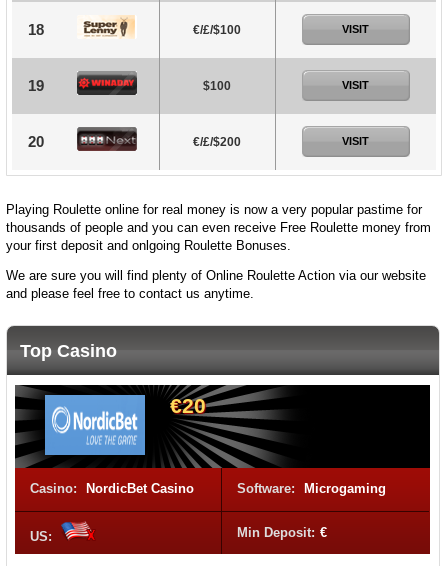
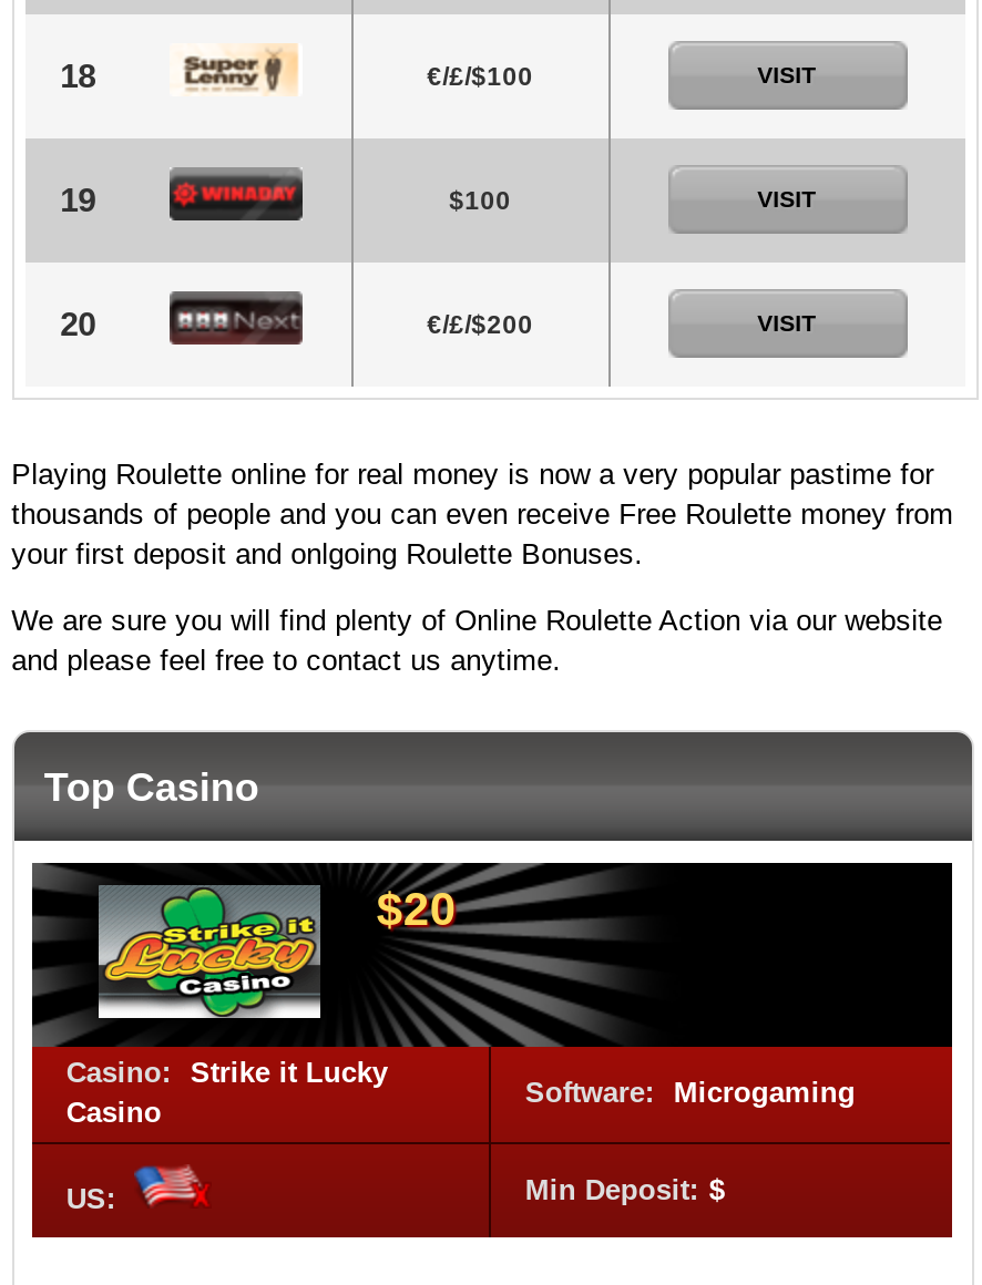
[44,394,206,456] [image] | €20 -> [96,883,456,1020] [image] | $20
[30,481,194,496] Casino: NordicBet Casino -> [66,1056,387,1129] Casino: Strike it Lucky | Casino
[237,525,327,540] Min Deposit: € -> [525,1173,724,1206] Min Deposit: $

